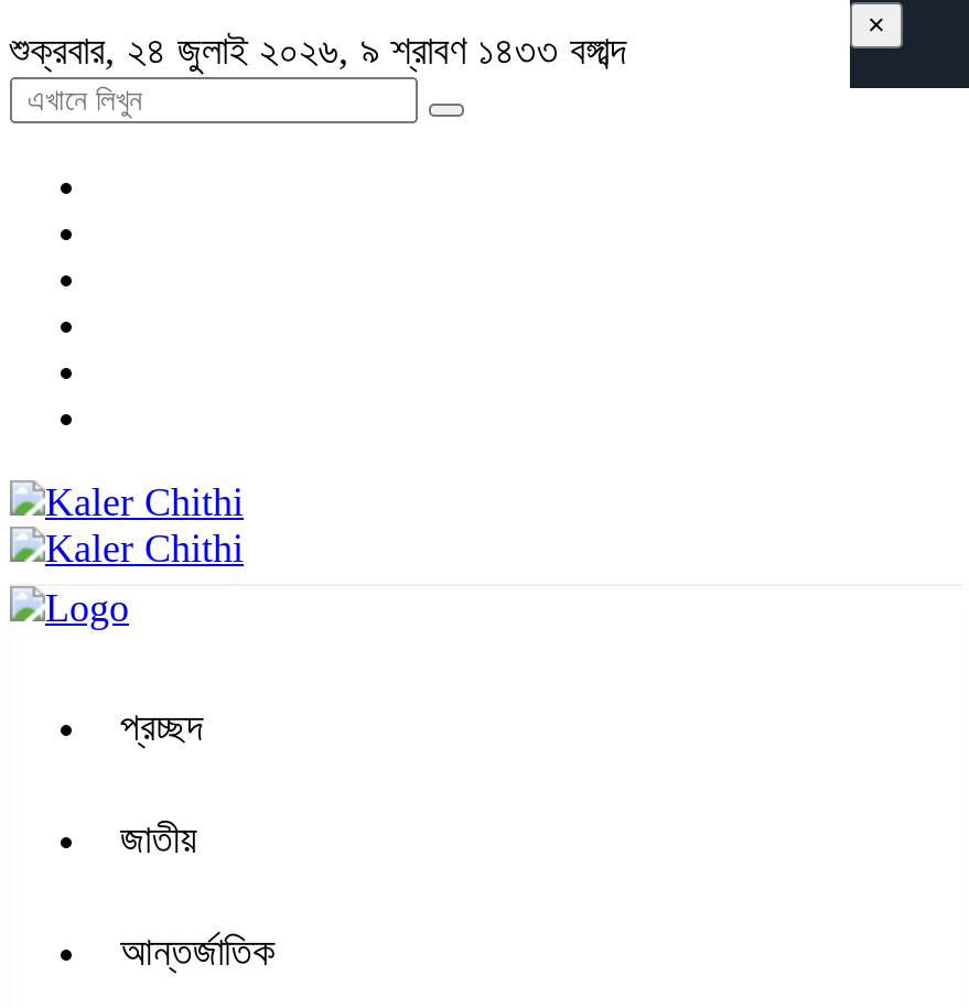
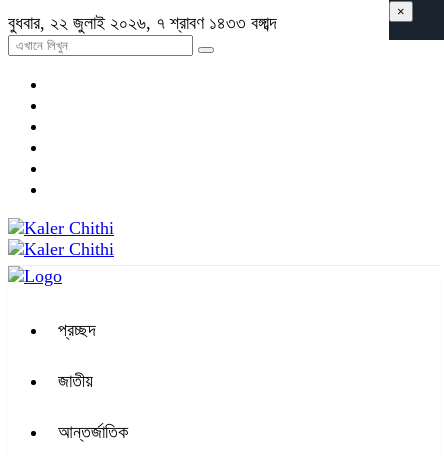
[10,29,627,73] শুক্রবার, ২৪ জুলাই ২০২৬, ৯ শ্রাবণ ১৪৩৩ বঙ্গাব্দ -> [8,13,277,33] বুধবার, ২২ জুলাই ২০২৬, ৭ শ্রাবণ ১৪৩৩ বঙ্গাব্দ

